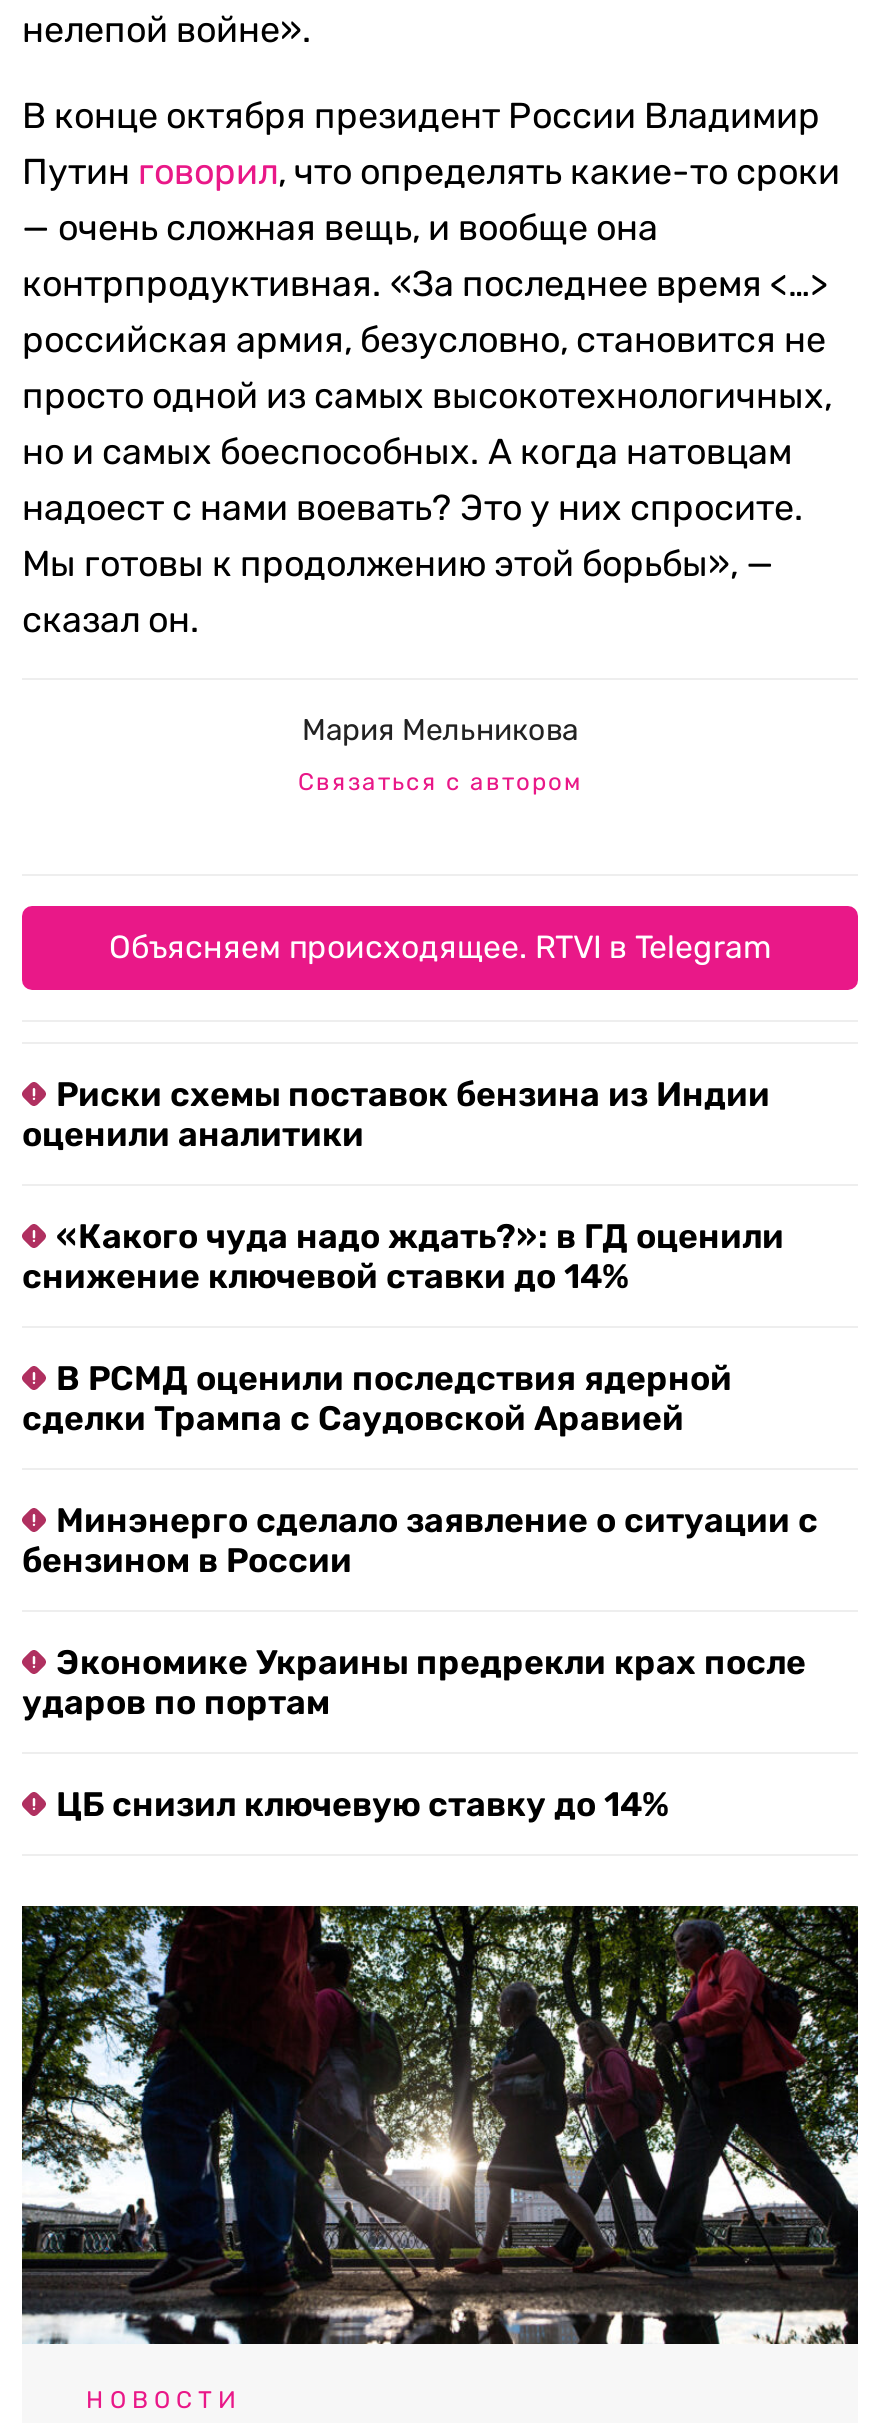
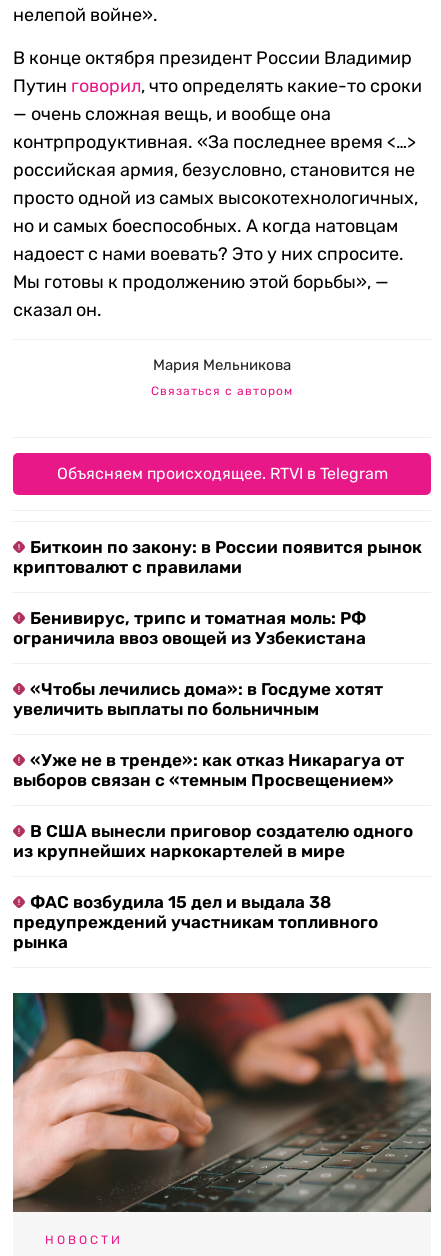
[22,1074,770,1154] Риски схемы поставок бензина из Индии | оценили аналитики -> [13,537,422,577] Биткоин по закону: в России появится рынок | криптовалют с правилами
[22,1216,784,1296] «Какого чуда надо ждать?»: в ГД оценили | снижение ключевой ставки до 14% -> [13,608,366,648] Бенивирус, трипс и томатная моль: РФ | ограничила ввоз овощей из Узбекистана
[22,1358,732,1438] В РСМД оценили последствия ядерной | сделки Трампа с Саудовской Аравией -> [13,679,383,719] «Чтобы лечились дома»: в Госдуме хотят | увеличить выплаты по больничным
[22,1500,818,1580] Минэнерго сделало заявление о ситуации с | бензином в России -> [13,750,404,790] «Уже не в тренде»: как отказ Никарагуа от | выборов связан с «темным Просвещением»
[22,1642,806,1722] Экономике Украины предрекли крах после | ударов по портам -> [13,821,413,861] В США вынесли приговор создателю одного | из крупнейших наркокартелей в мире
[56,1784,670,1824] ЦБ снизил ключевую ставку до 14% -> [13,892,378,952] ФАС возбудила 15 дел и выдала 38 | предупреждений участникам топливного | рынка
[20,1904,860,2344] [image] -> [12,992,432,1213] [image]

